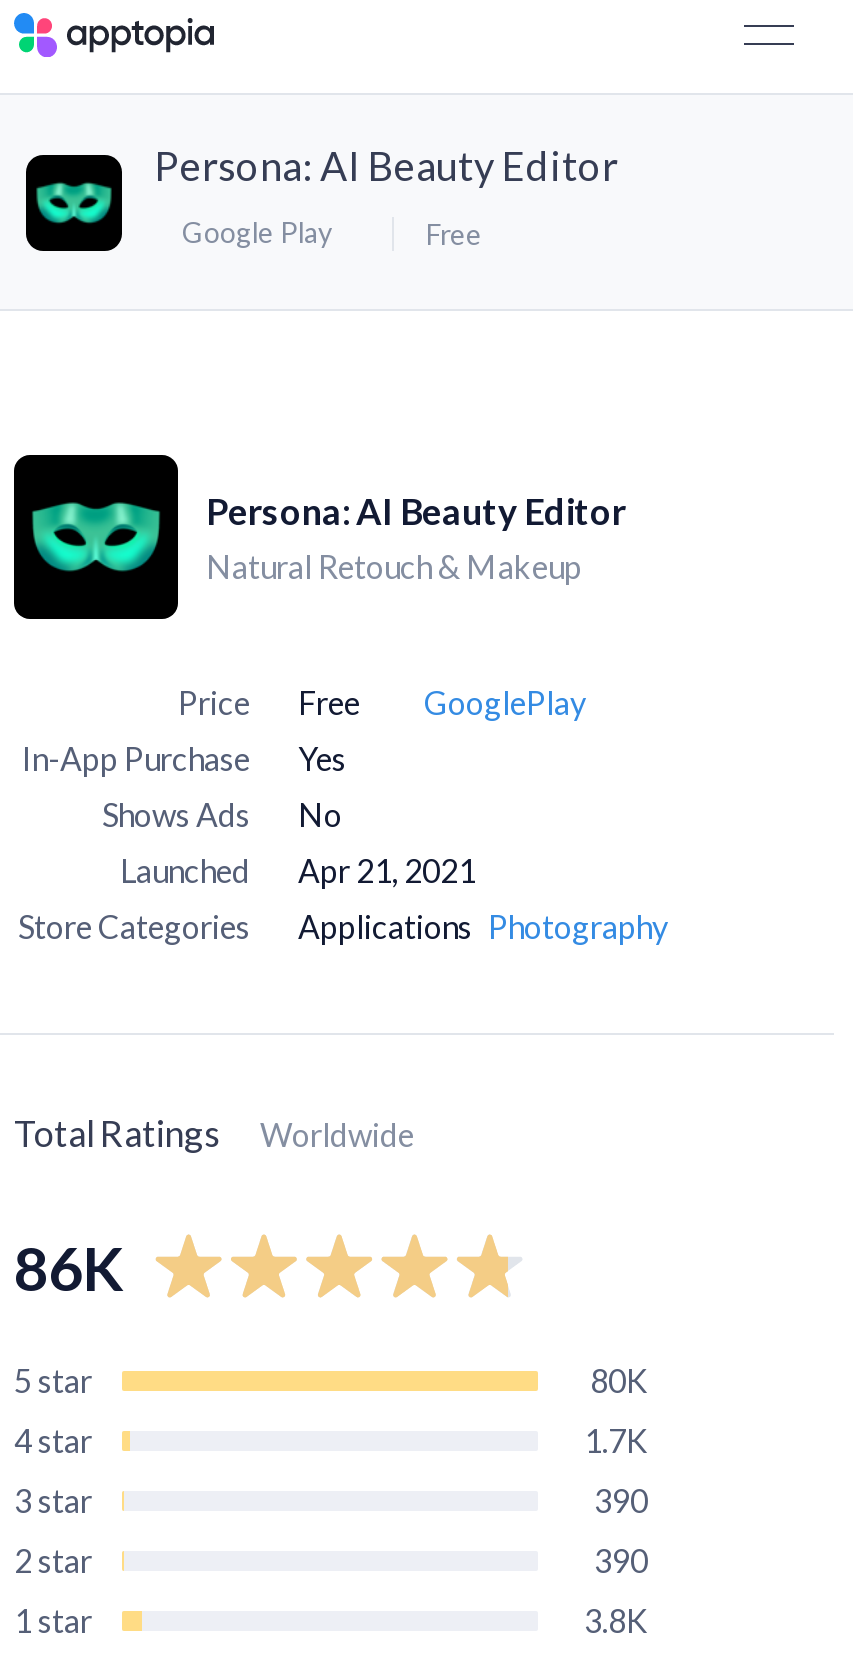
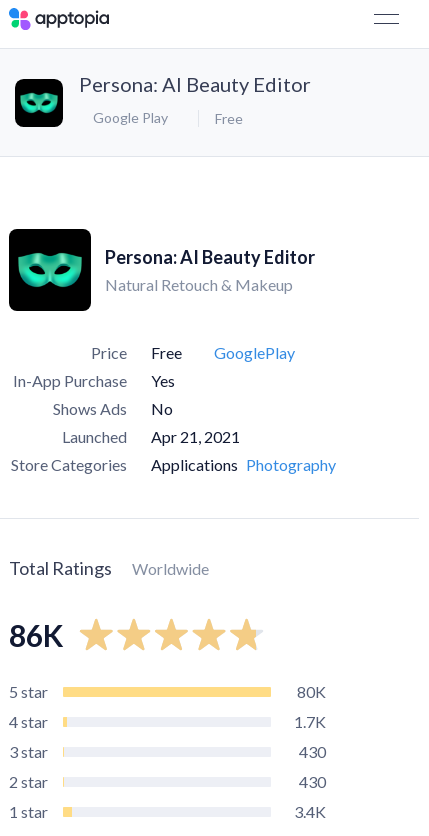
[594,1481,648,1519] 390 -> [299,742,326,761] 430
[594,1541,648,1579] 390 -> [299,772,326,791] 430
[584,1601,648,1639] 3.8K -> [294,802,326,821] 3.4K

